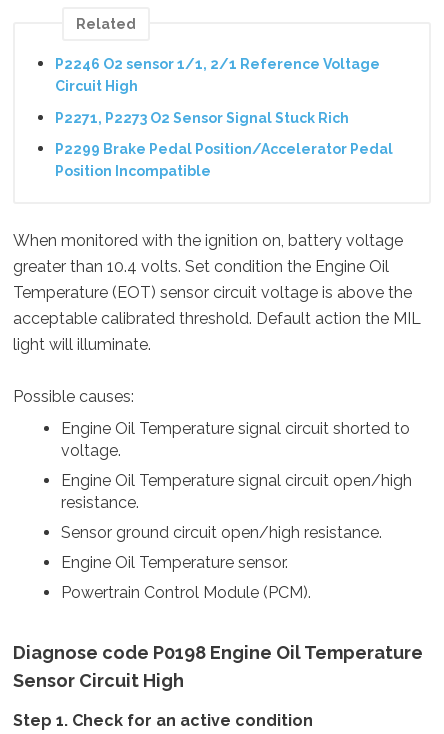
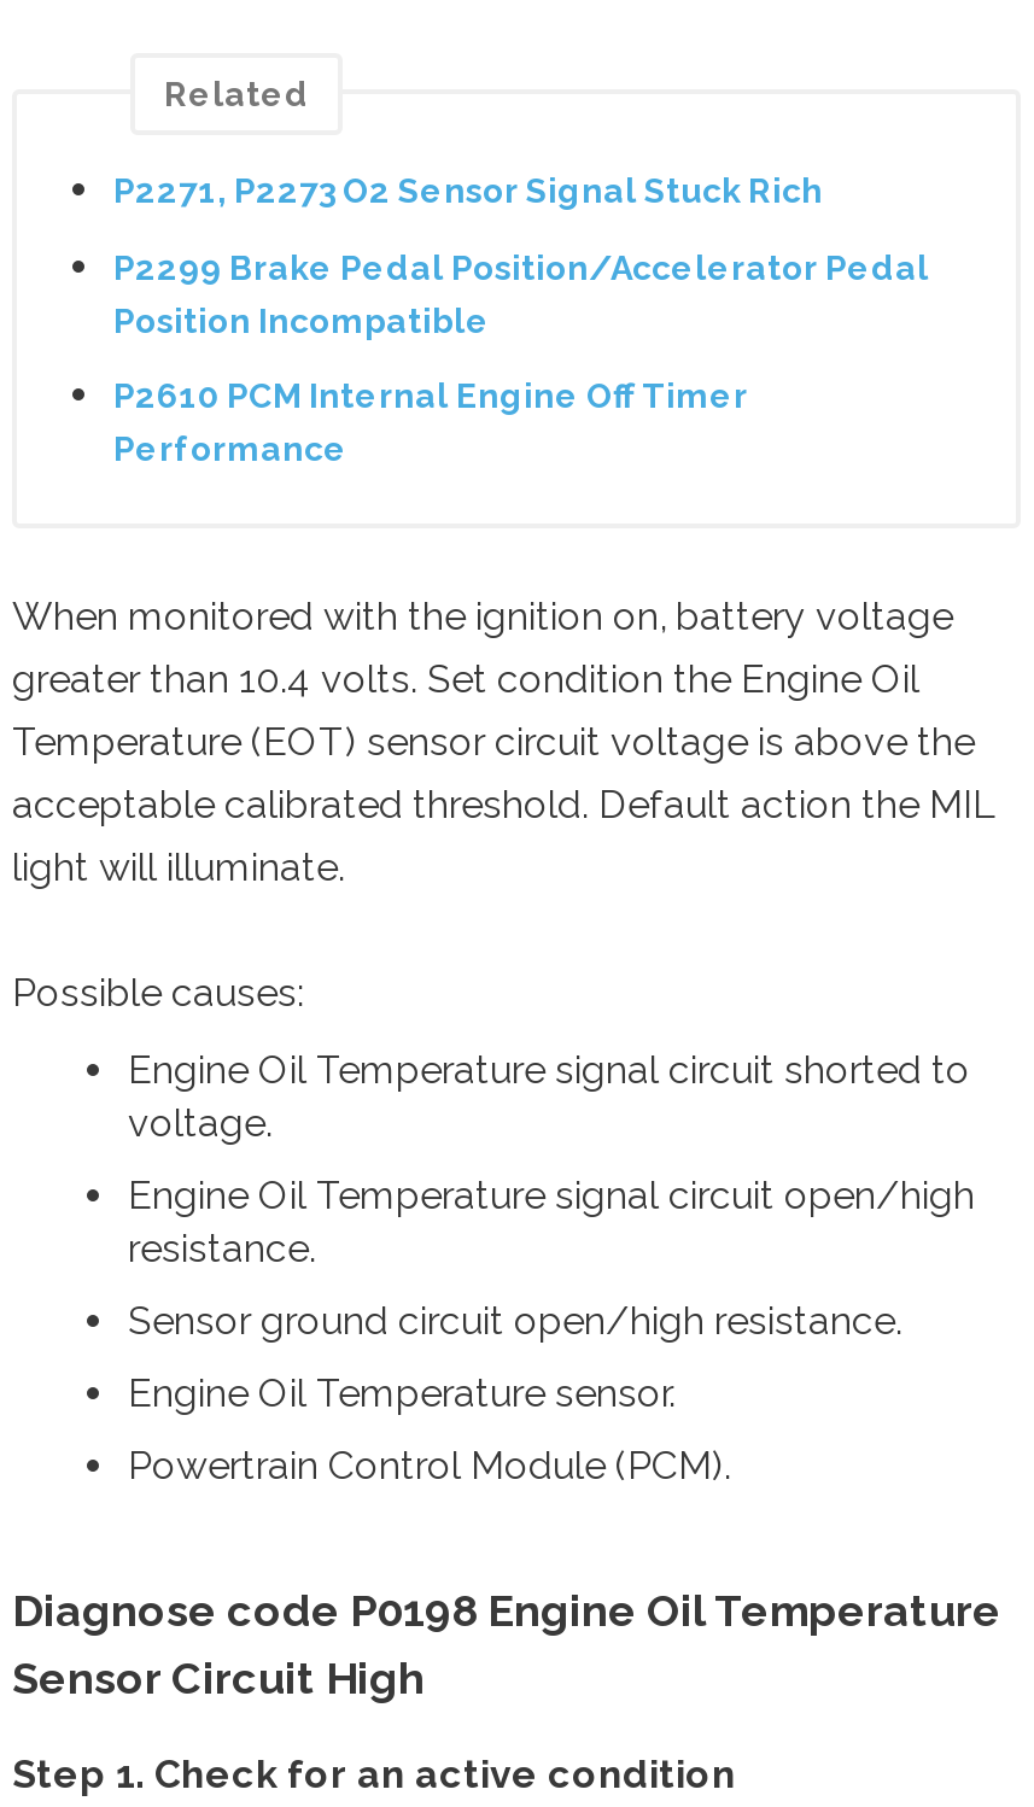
[55,56,380,94] P2246 O2 sensor 1/1, 2/1 Reference Voltage | Circuit High -> none
moved [55,110,393,179] -> [113,172,929,339]: P2271, P2273 O2 Sensor Signal Stuck Rich | P2299 Brake Pedal Position/Accelerator Pedal | Position Incompatible
none -> [113,377,748,469] P2610 PCM Internal Engine Off Timer | Performance

